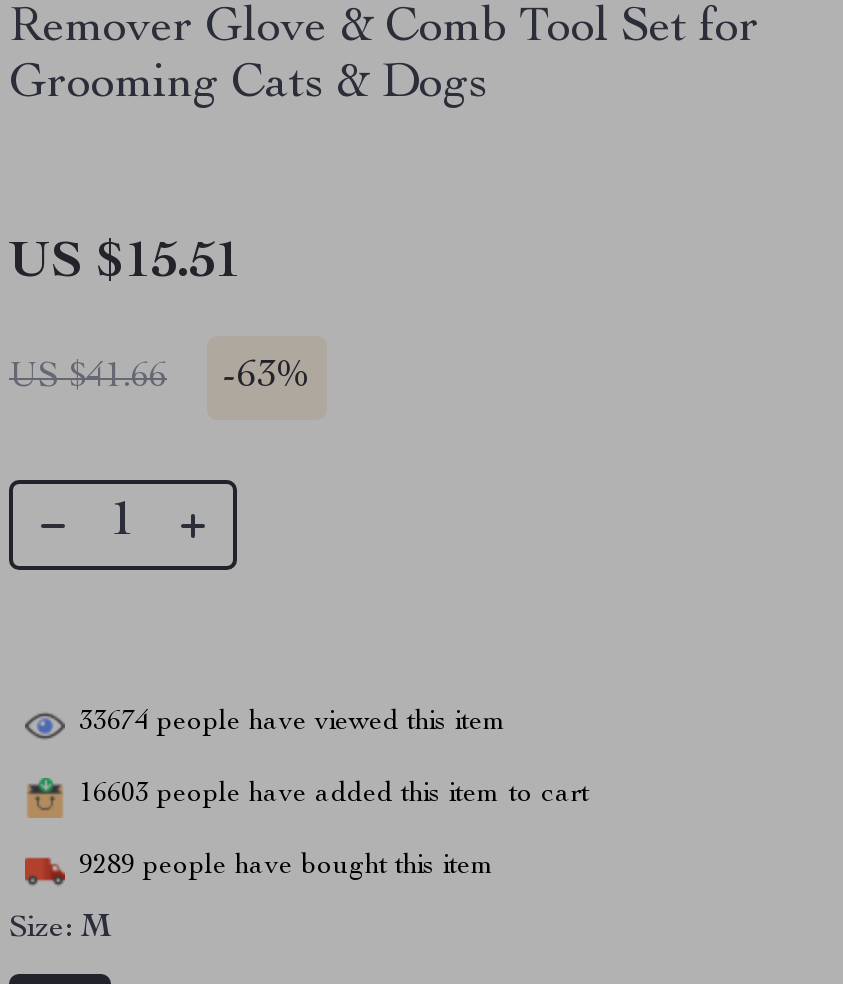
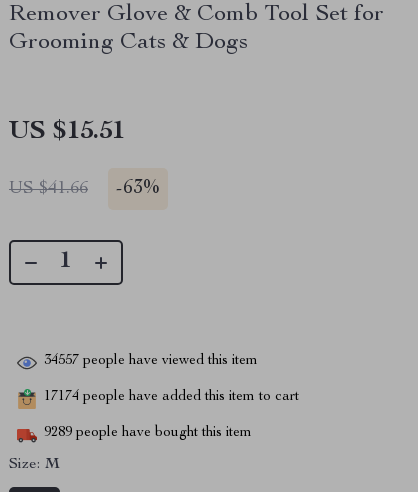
[79,709,507,737] 33674 people have viewed this item -> [44,354,258,368] 34557 people have viewed this item
[79,781,589,809] 16603 people have added this item to cart -> [44,390,299,404] 17174 people have added this item to cart

